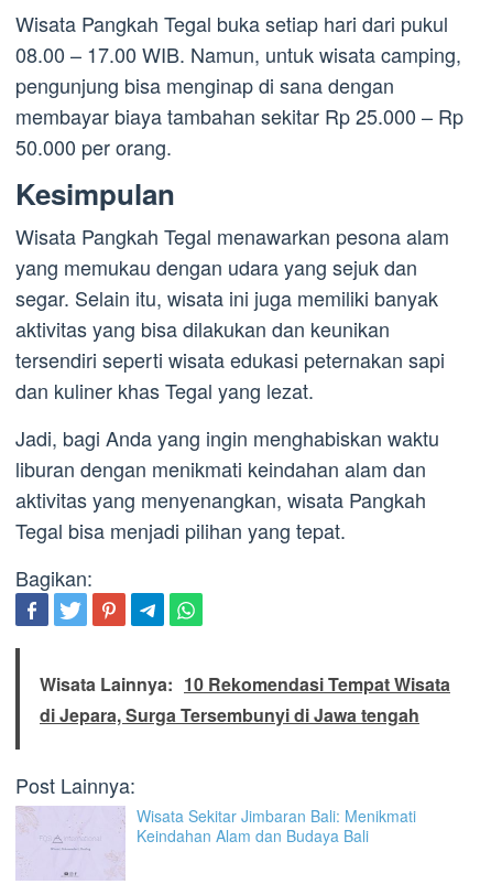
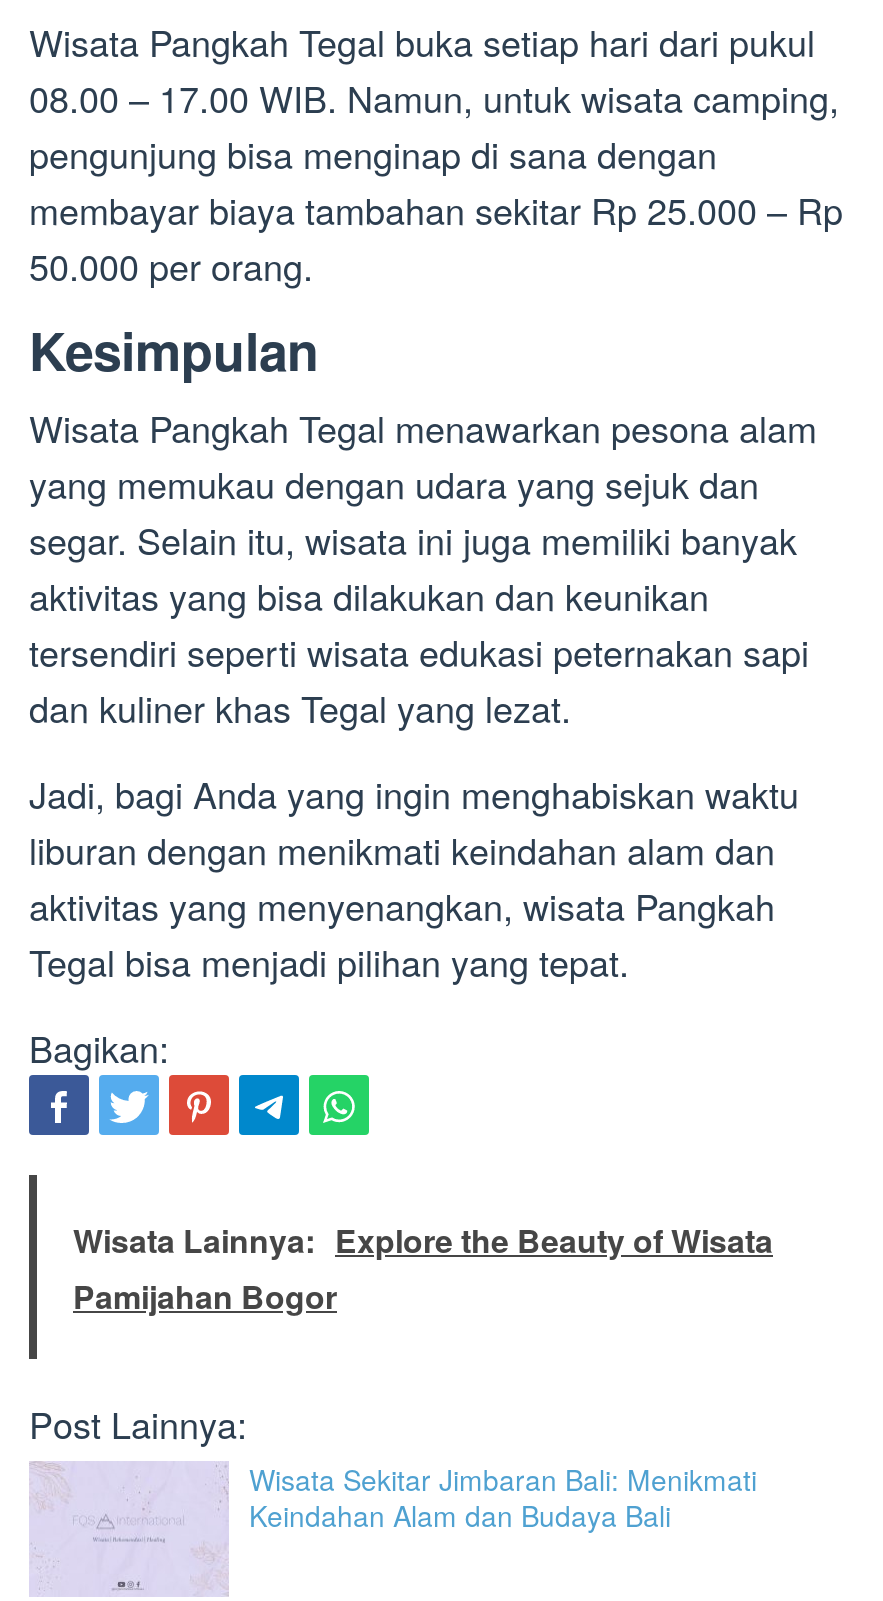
[40,671,450,728] Wisata Lainnya: 10 Rekomendasi Tempat Wisata | di Jepara, Surga Tersembunyi di Jawa tengah -> [73,1217,773,1319] Wisata Lainnya: Explore the Beauty of Wisata | Pamijahan Bogor

